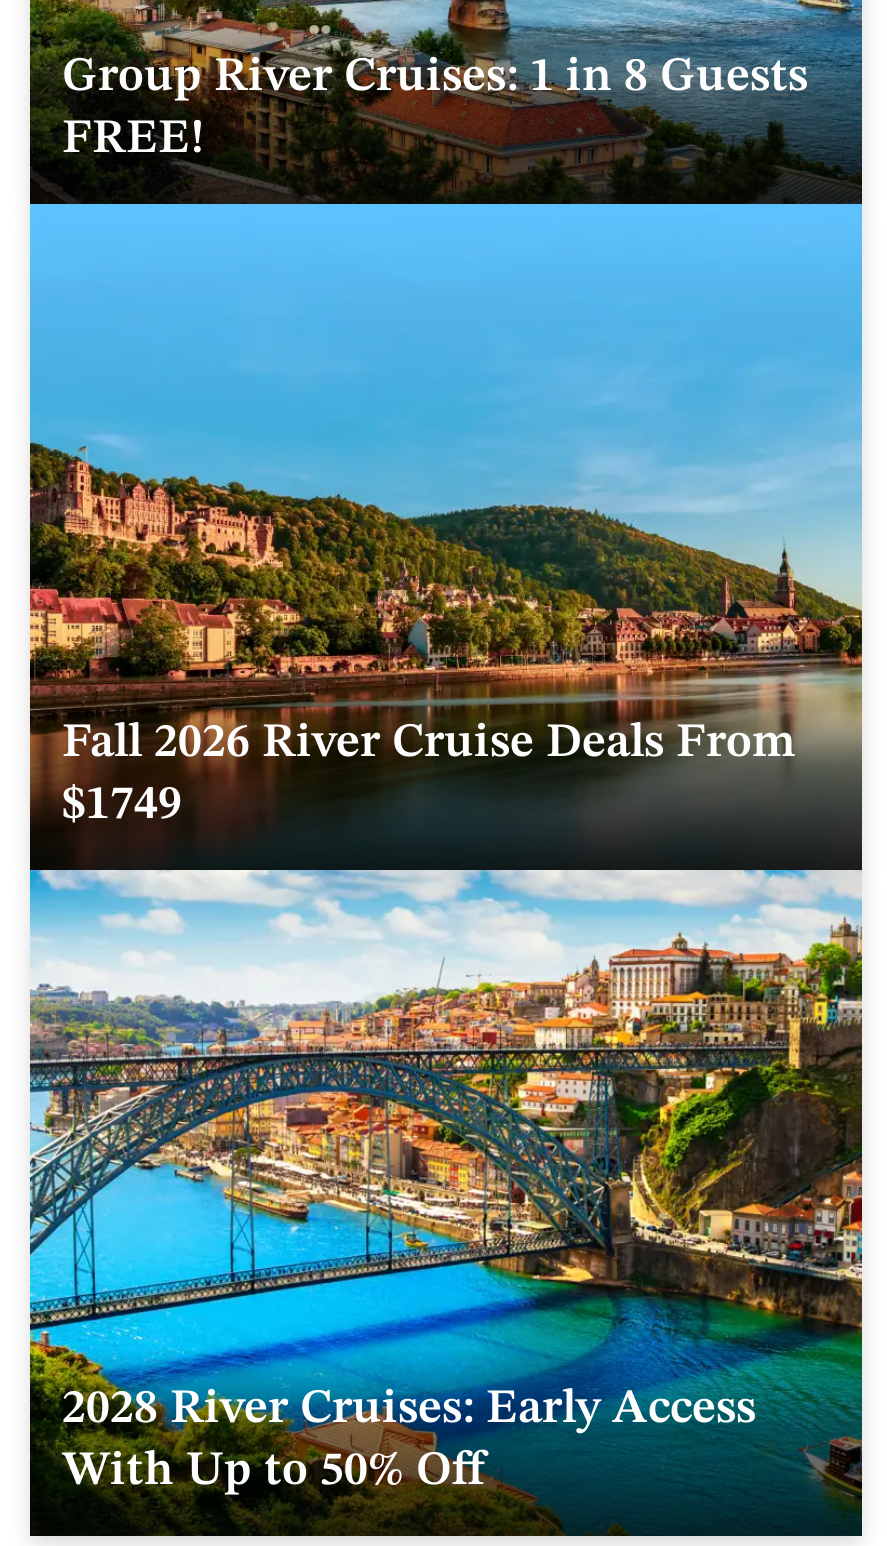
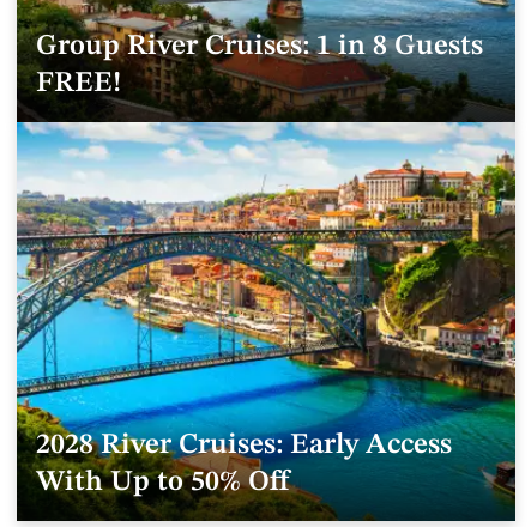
[28,202,864,862] [image] | Fall 2026 River Cruise Deals From | $1749 -> none

